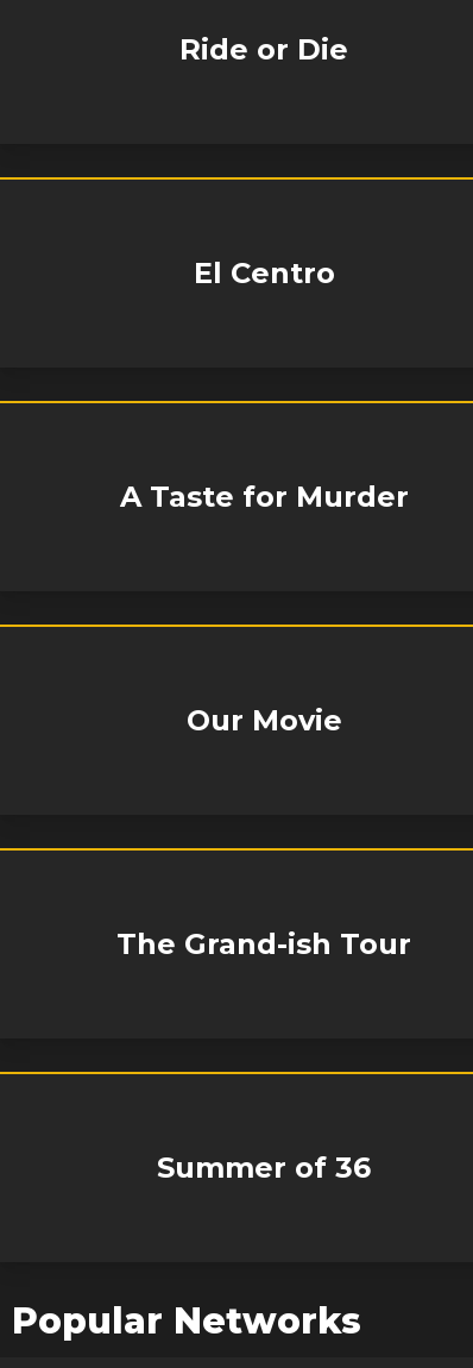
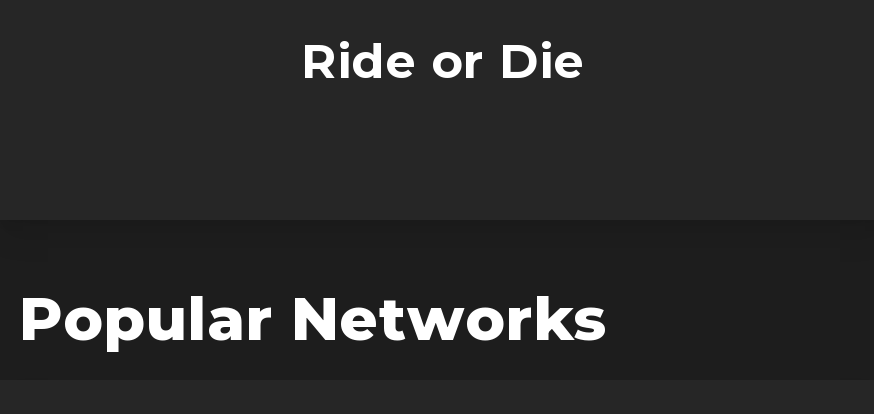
[193,256,335,290] El Centro -> none
[119,479,408,514] A Taste for Murder -> none
[186,703,342,738] Our Movie -> none
[116,927,411,961] The Grand-ish Tour -> none
[157,1150,371,1185] Summer of 36 -> none

